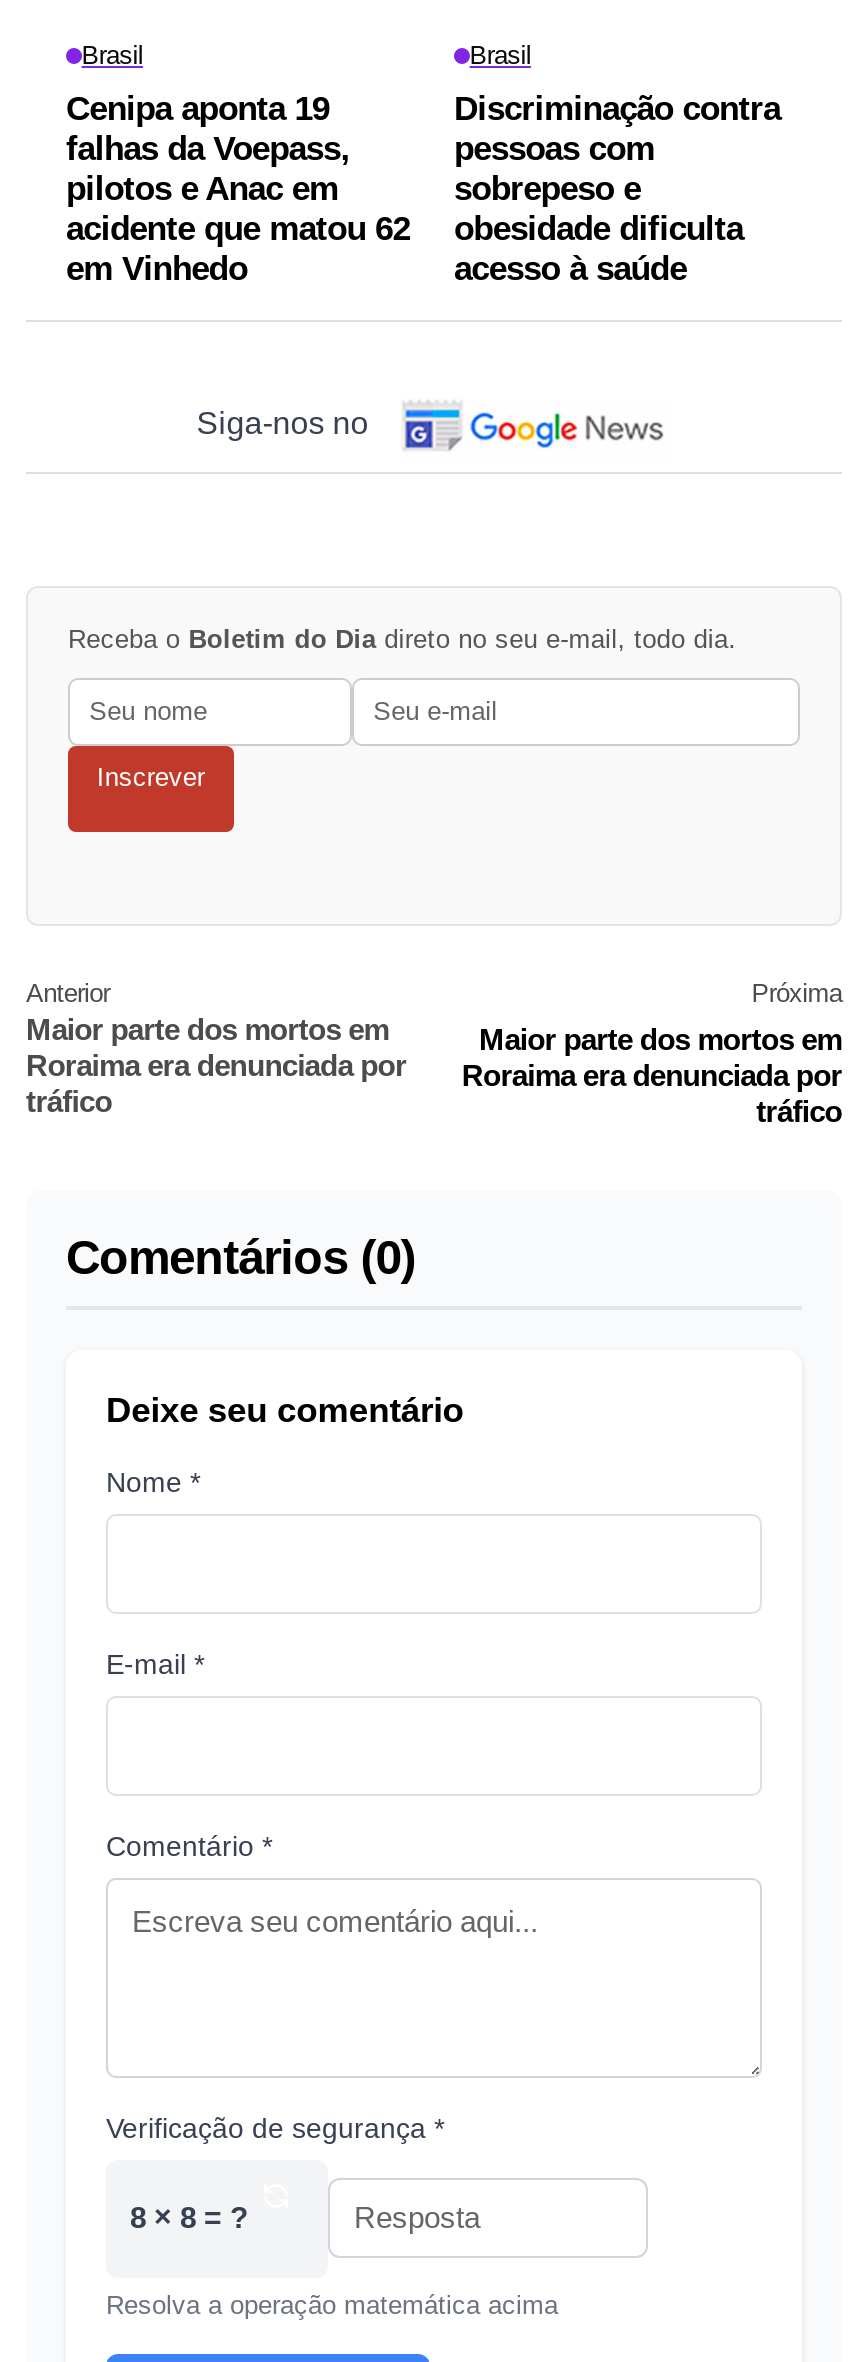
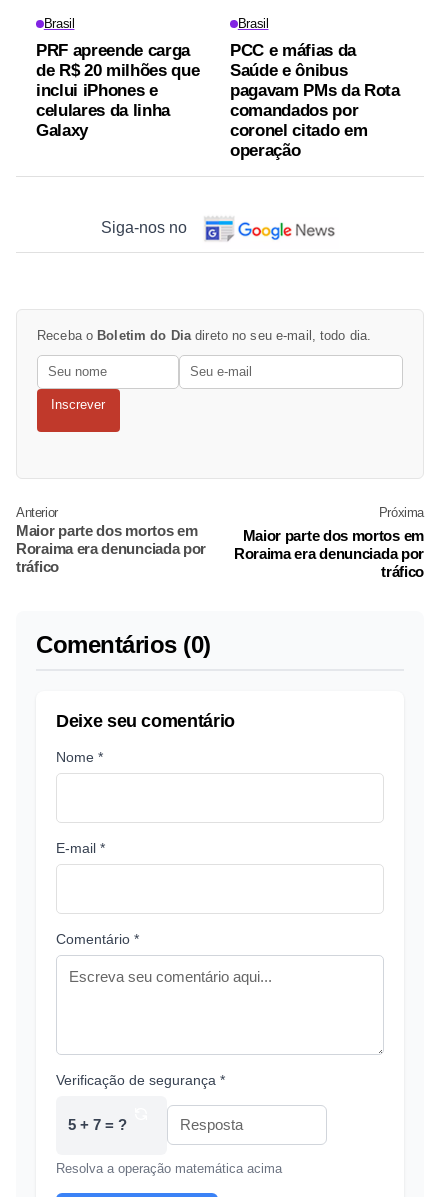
[66,90,410,288] Cenipa aponta 19 | falhas da Voepass, | pilotos e Anac em | acidente que matou 62 | em Vinhedo -> [36,41,199,140] PRF apreende carga | de R$ 20 milhões que | inclui iPhones e | celulares da linha | Galaxy
[454,90,780,288] Discriminação contra | pessoas com | sobrepeso e | obesidade dificulta | acesso à saúde -> [230,41,399,160] PCC e máfias da | Saúde e ônibus | pagavam PMs da Rota | comandados por | coronel citado em | operação
[130,2200,248,2234] 8 × 8 = ? -> [68,1116,127,1133] 5 + 7 = ?

